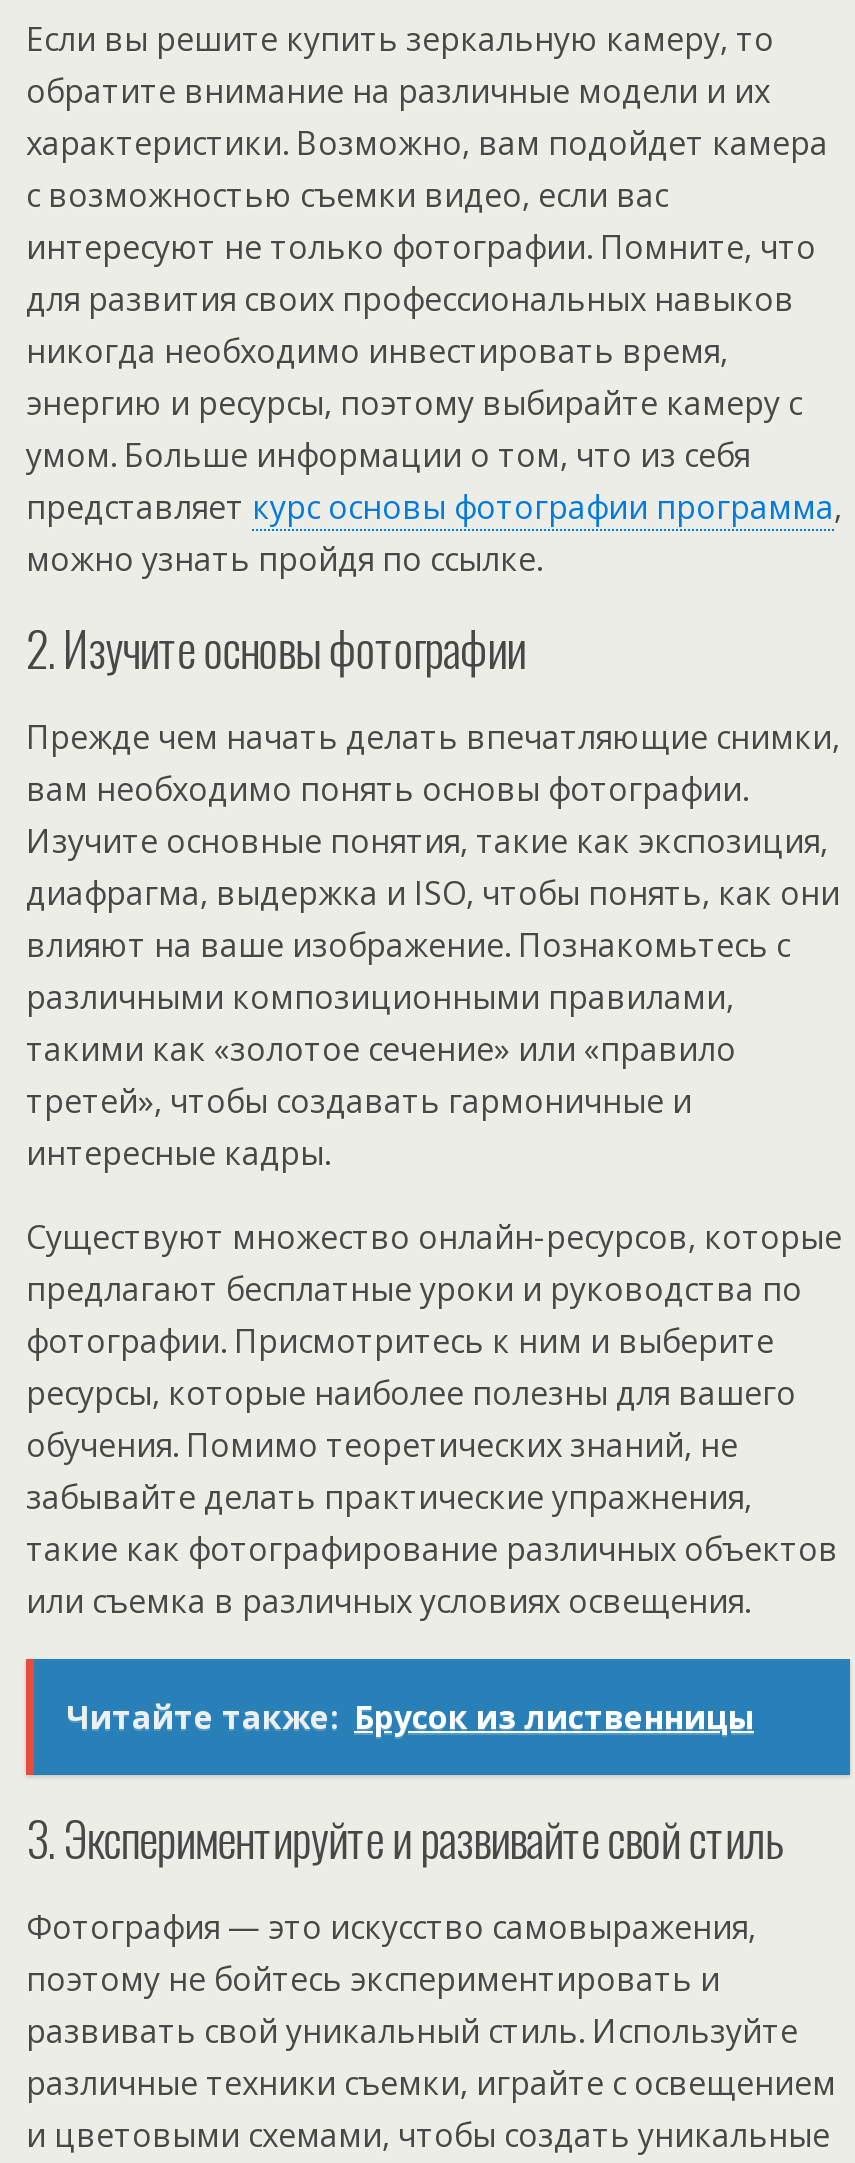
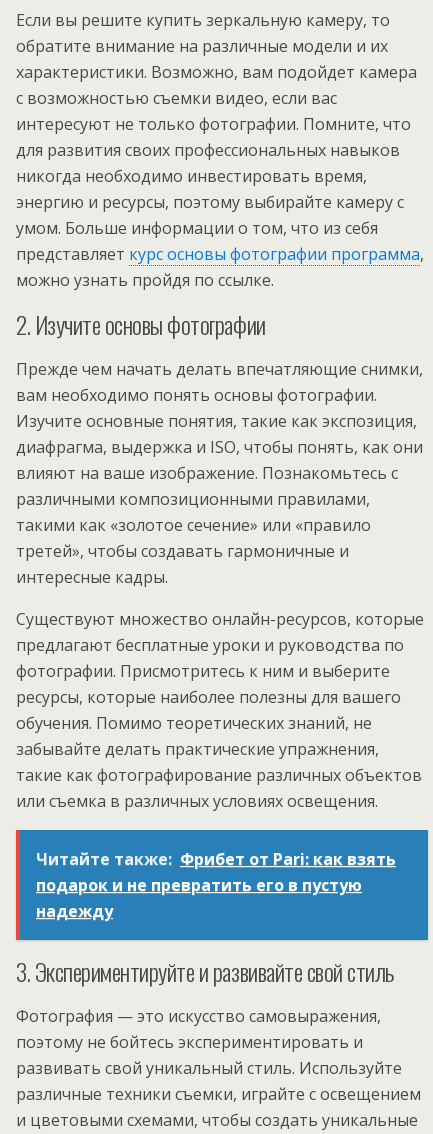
[66,1695,754,1739] Читайте также: Брусок из лиственницы -> [36,848,396,922] Читайте также: Фрибет от Pari: как взять | подарок и не превратить его в пустую | надежду

